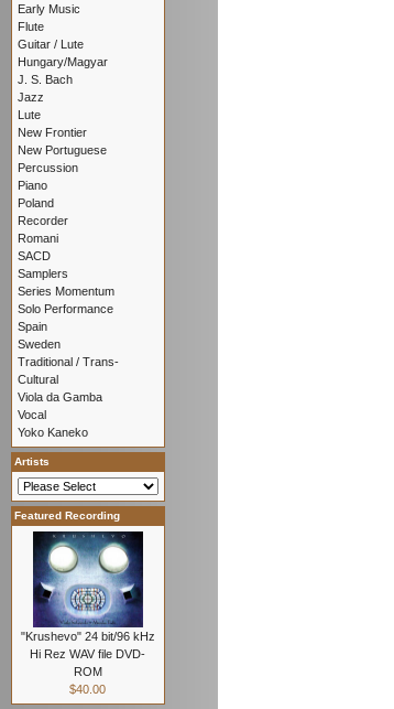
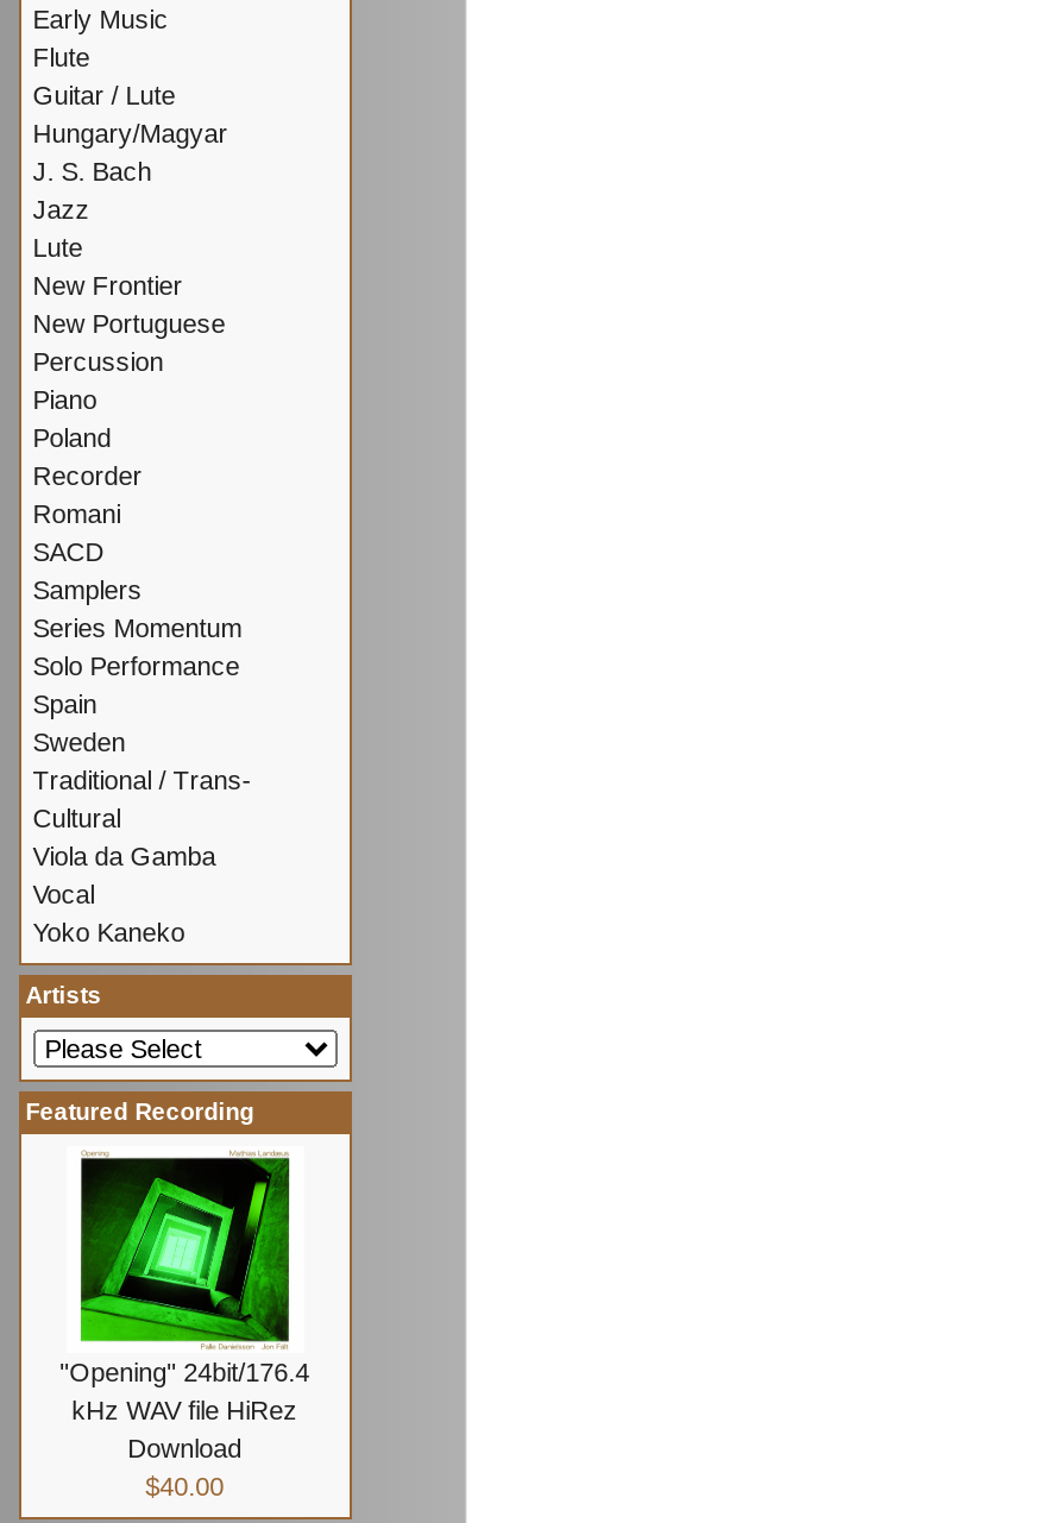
[21,530,155,678] [image] | "Krushevo" 24 bit/96 kHz | Hi Rez WAV file DVD- | ROM -> [60,1146,310,1462] [image] | "Opening" 24bit/176.4 | kHz WAV file HiRez | Download

